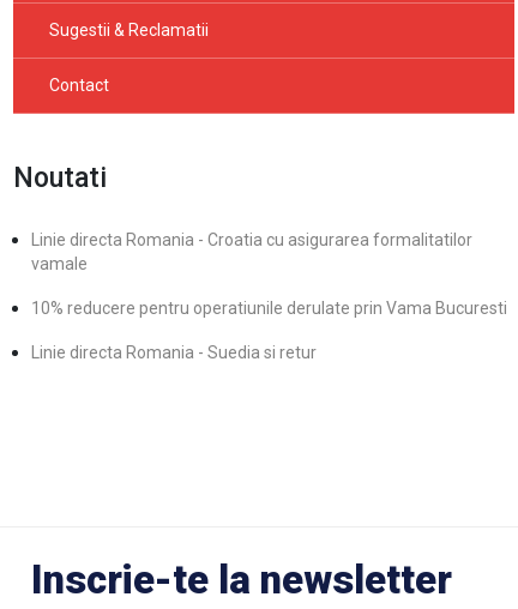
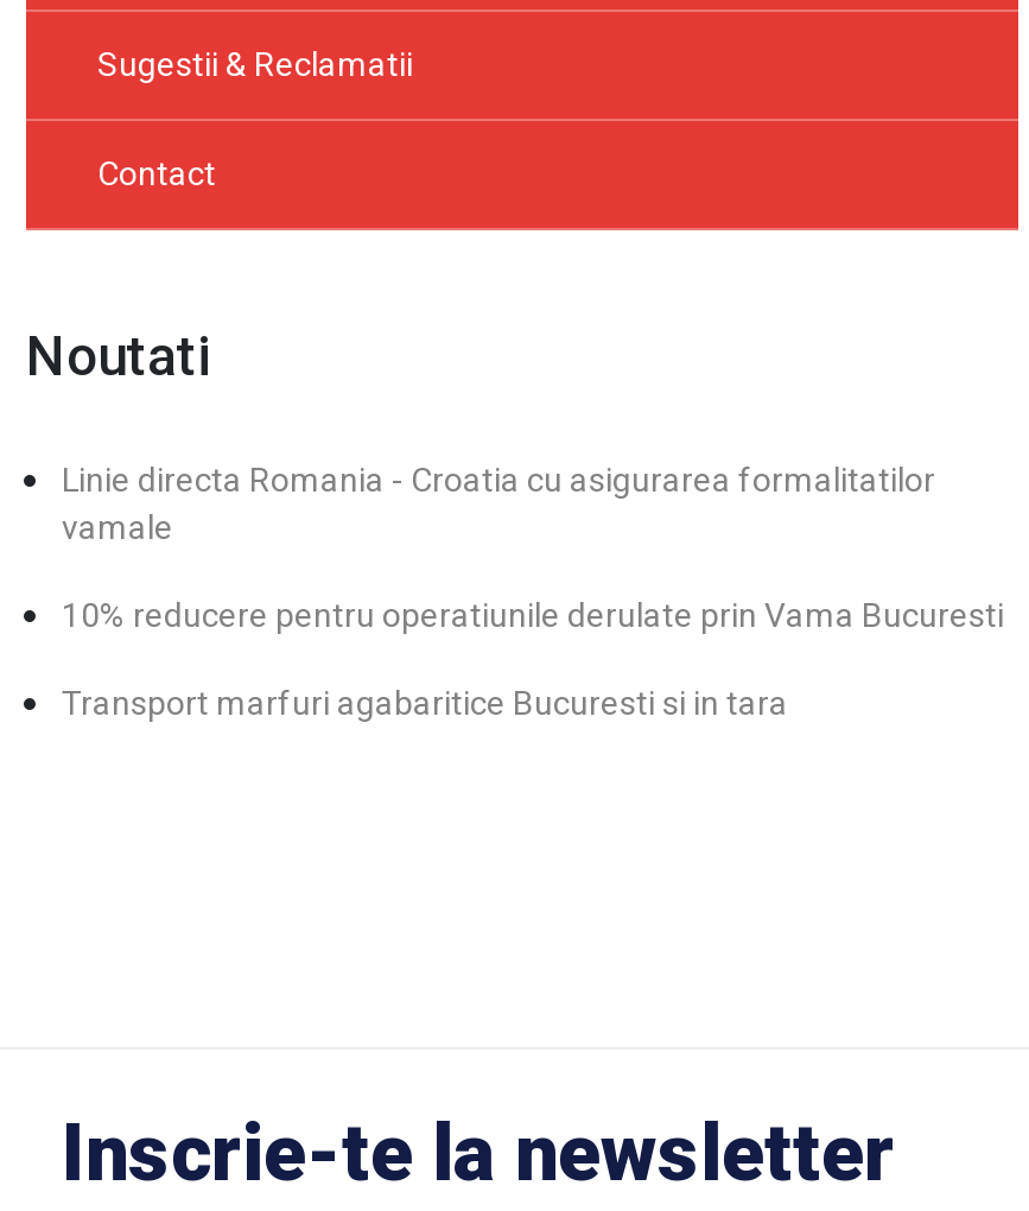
[31,343,317,362] Linie directa Romania - Suedia si retur -> [62,684,788,722] Transport marfuri agabaritice Bucuresti si in tara

